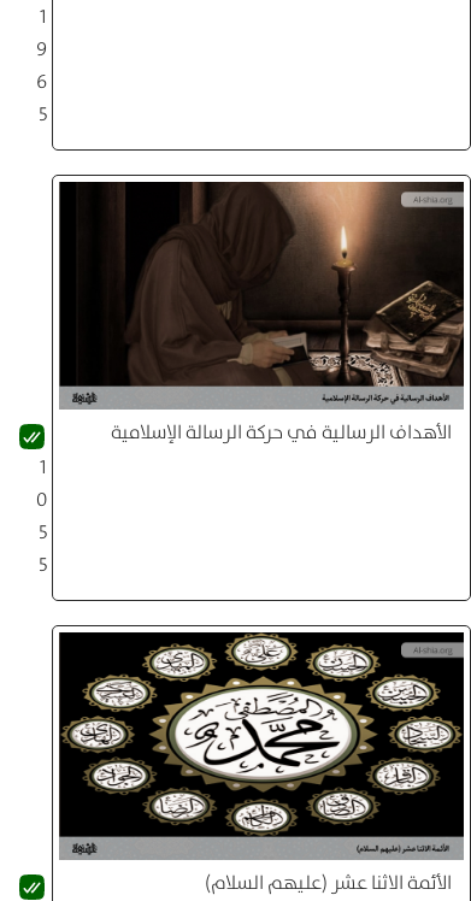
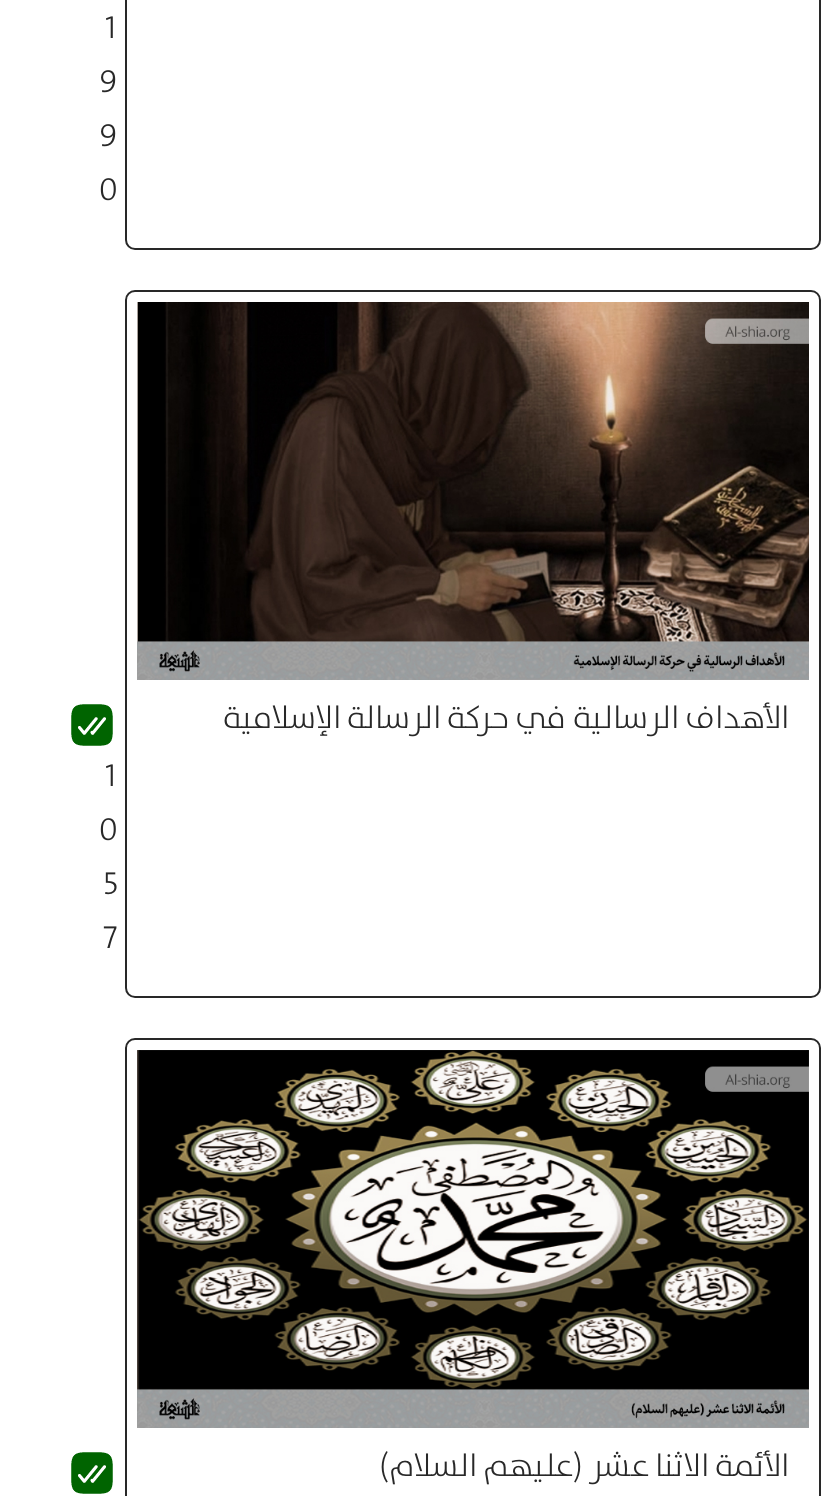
[36,68,47,98] 6 -> [99,112,117,162] 9
[39,100,47,130] 5 -> [99,166,117,216] 0
[39,550,47,581] 5 -> [103,914,117,964] 7

